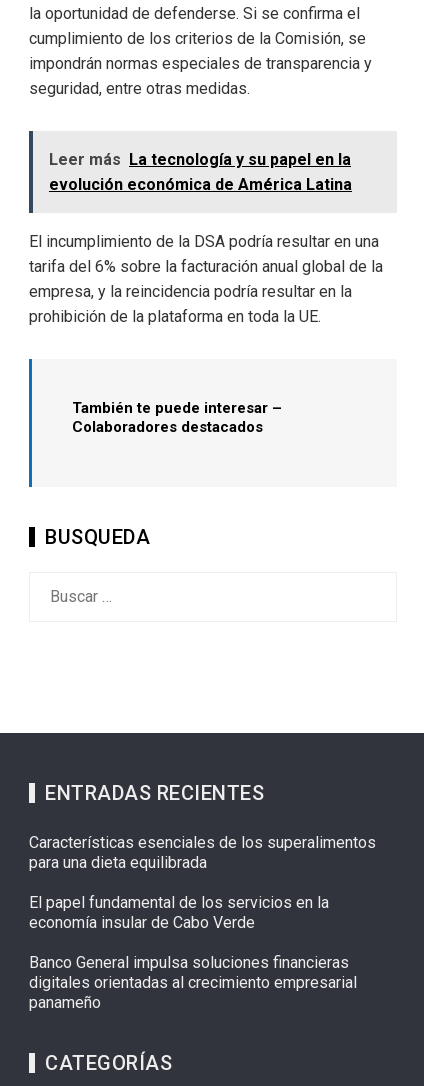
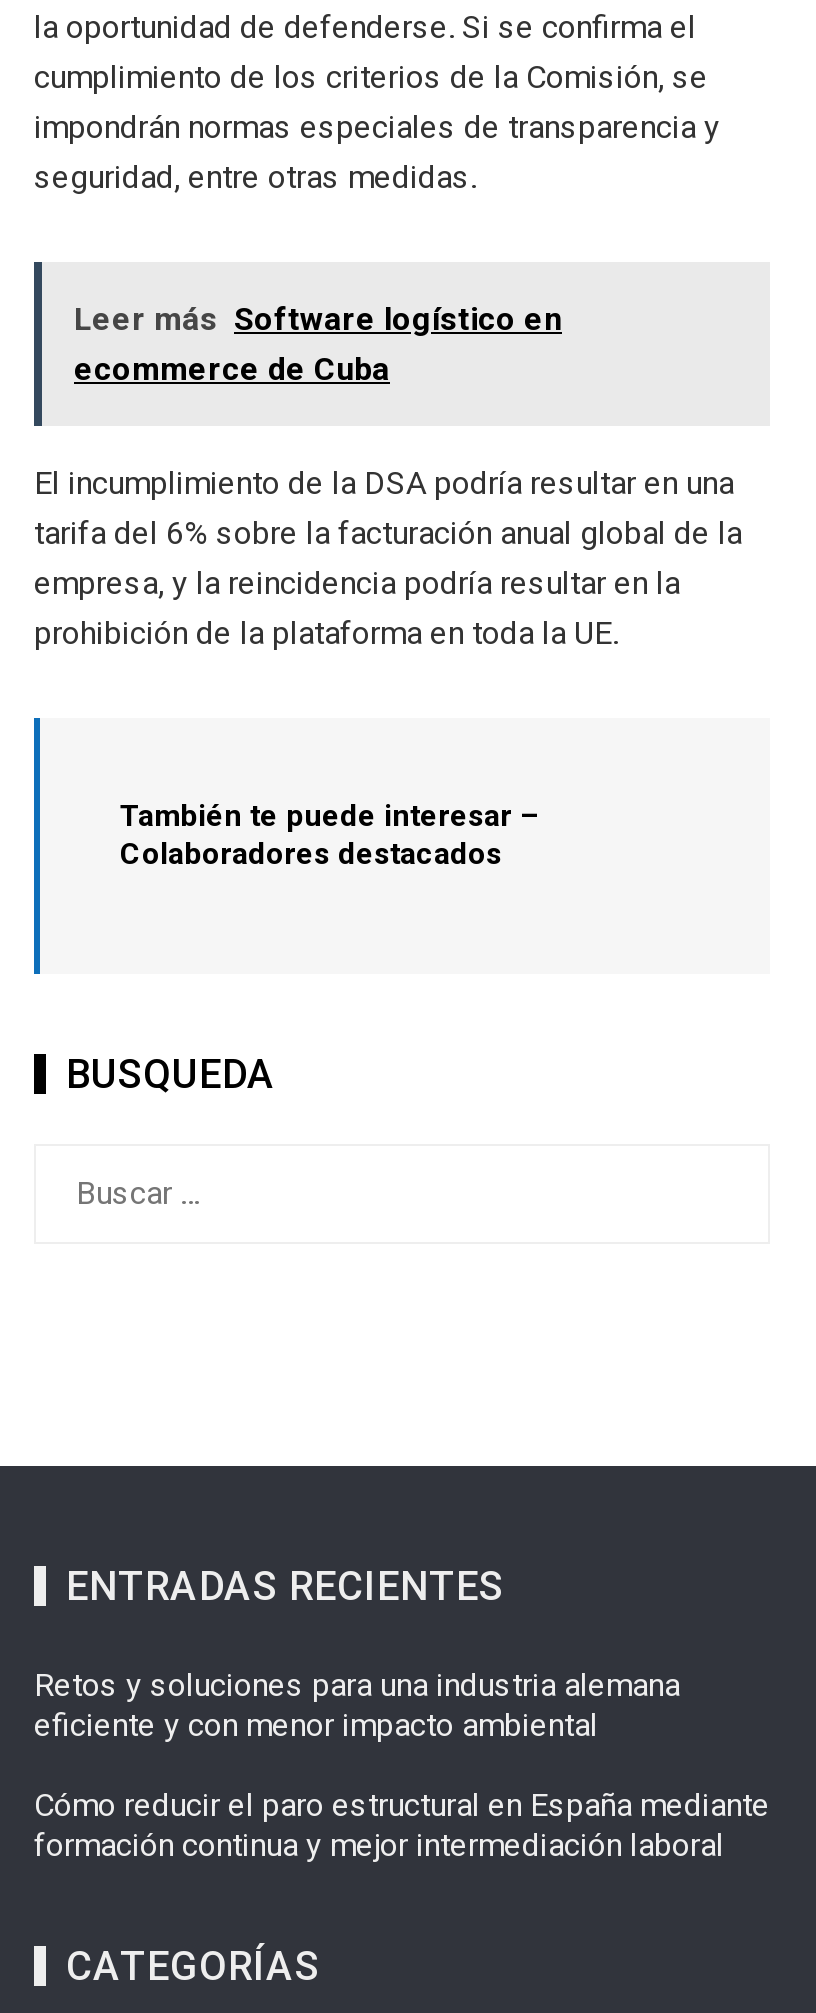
[49,150,352,194] Leer más La tecnología y su papel en la | evolución económica de América Latina -> [74,300,562,388] Leer más Software logístico en | ecommerce de Cuba
[29,833,376,1012] Características esenciales de los superalimentos | para una dieta equilibrada | El papel fundamental de los servicios en la | economía insular de Cabo Verde | Banco General impulsa soluciones financieras | digitales orientadas al crecimiento empresarial | panameño -> [34,1666,770,1864] Retos y soluciones para una industria alemana | eficiente y con menor impacto ambiental | Cómo reducir el paro estructural en España mediante | formación continua y mejor intermediación laboral

